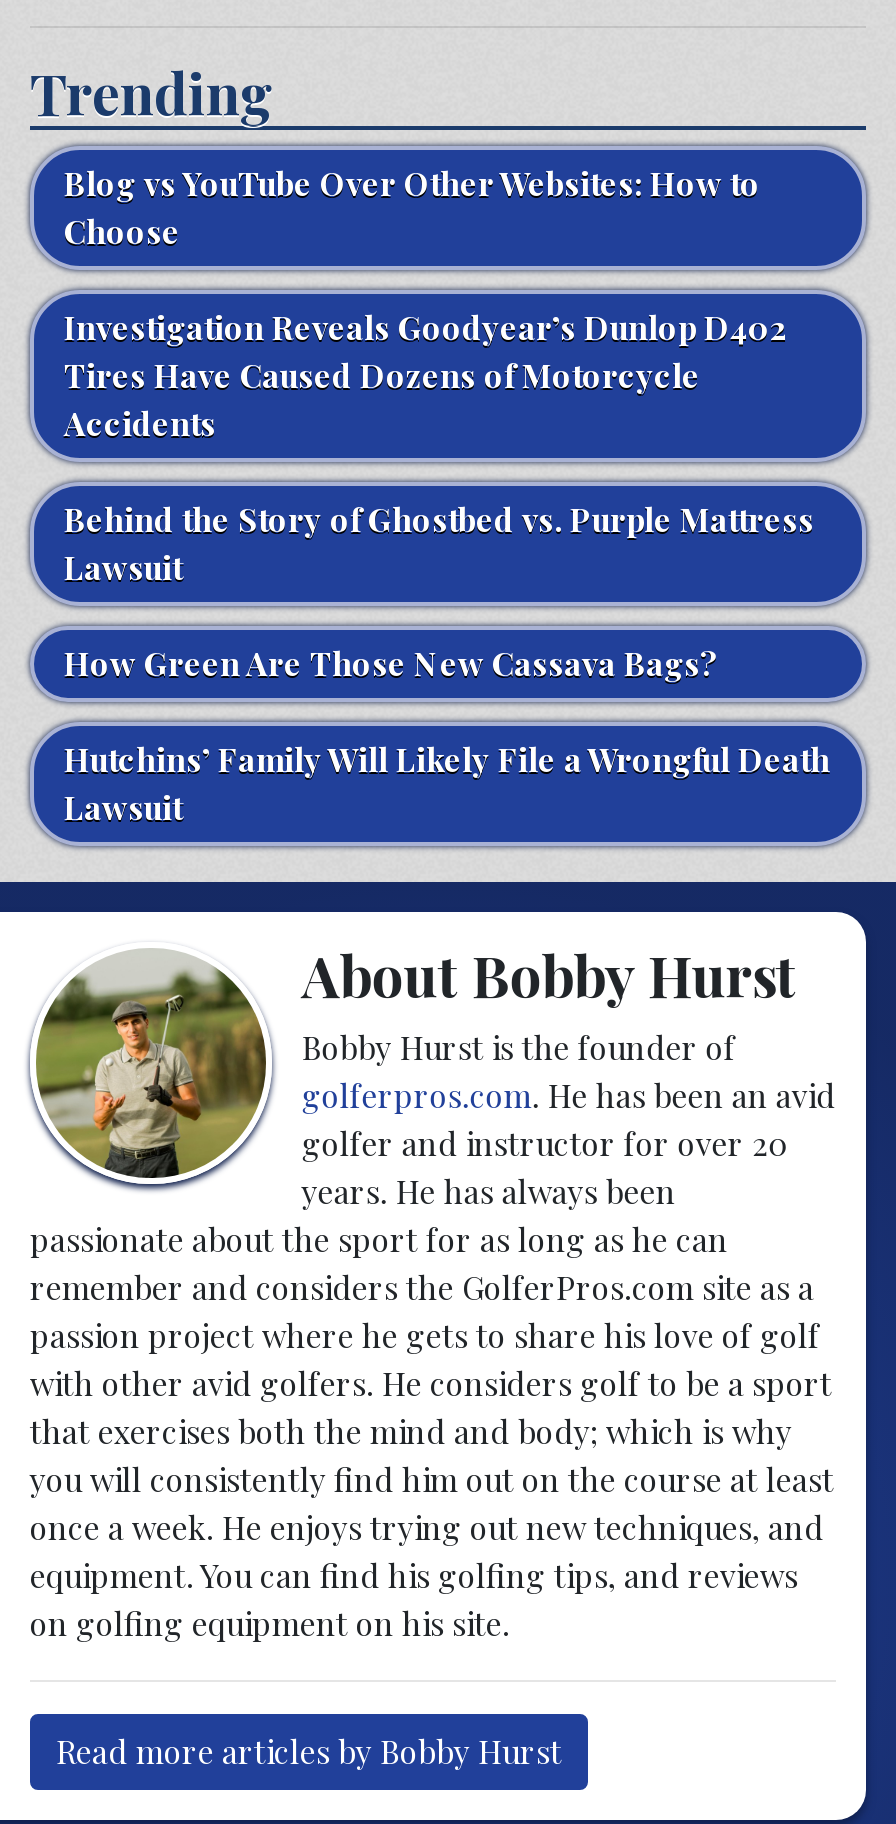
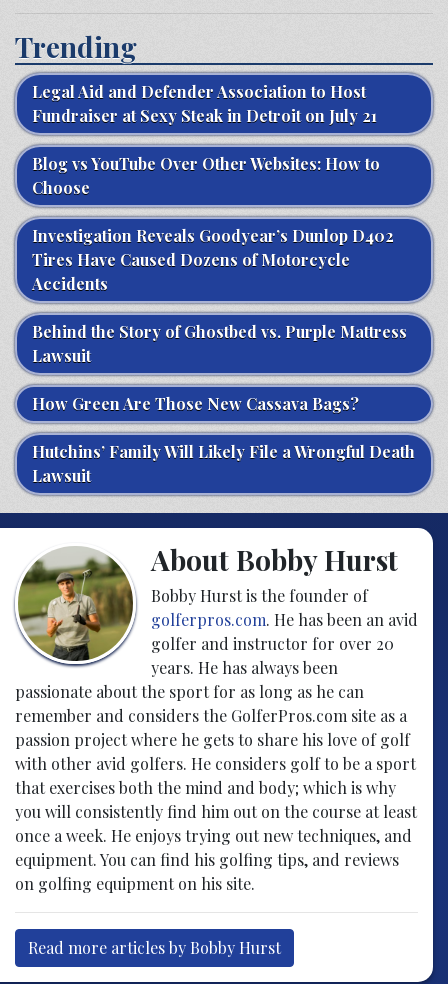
none -> [32,81,377,126] Legal Aid and Defender Association to Host | Fundraiser at Sexy Steak in Detroit on July 21

